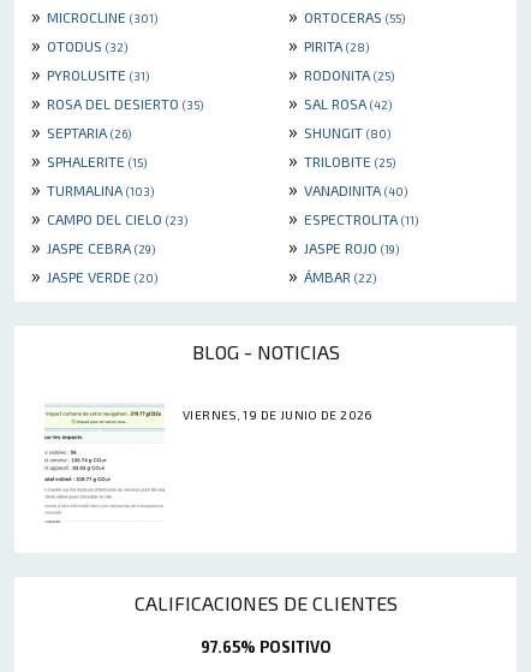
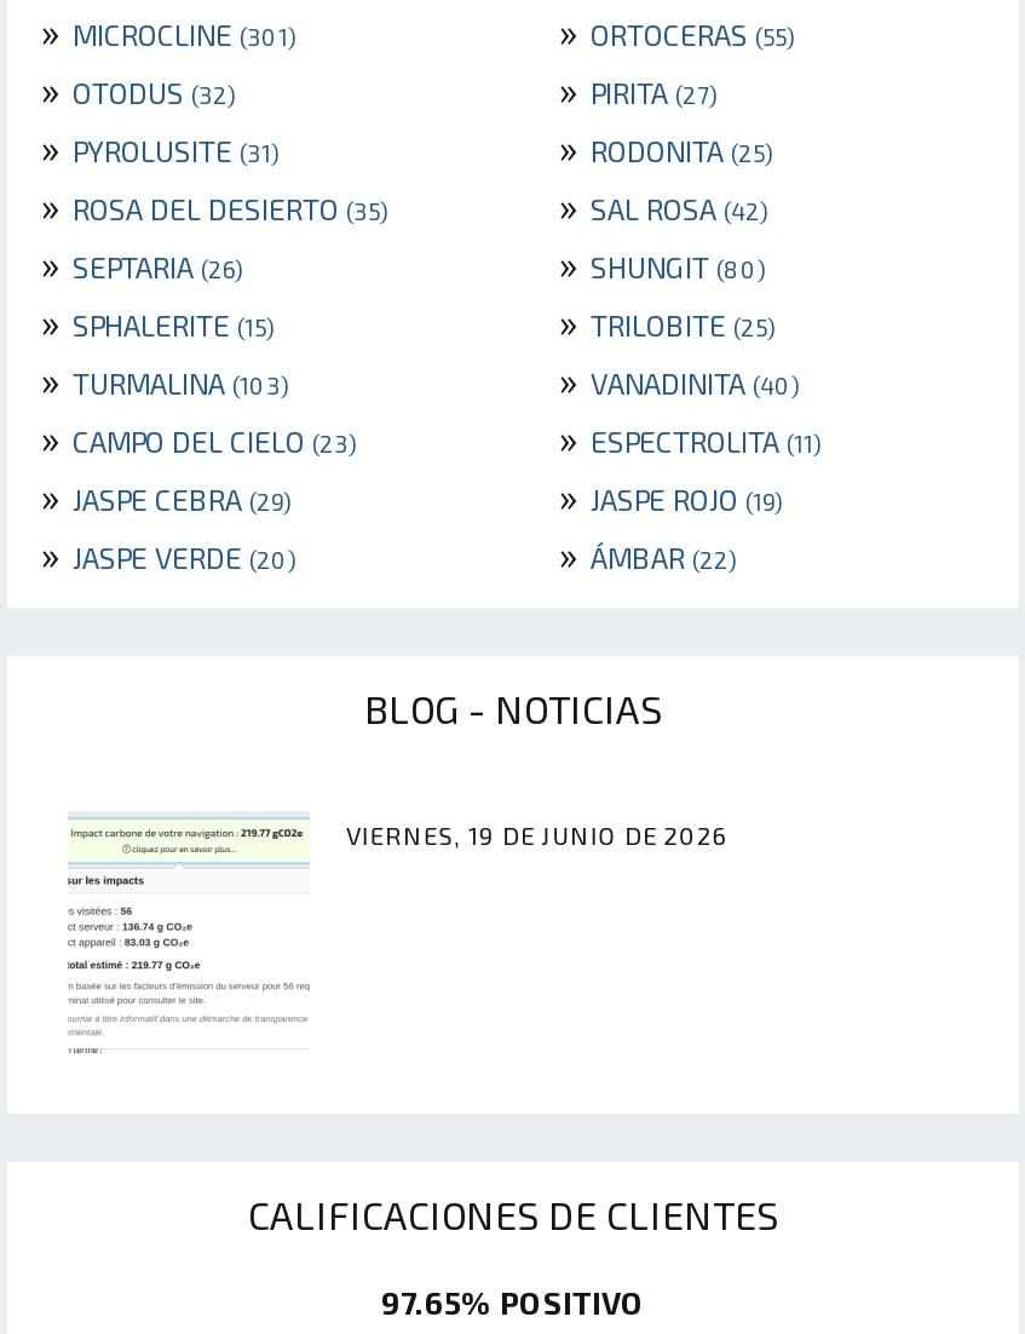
[284,33,369,56] » PIRITA (28) -> [549,66,716,112] » PIRITA (27)

